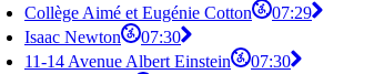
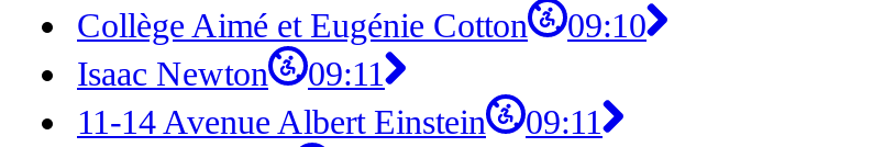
[24,4,312,22] Collège Aimé et Eugénie Cotton 07:29 -> [77,7,647,44] Collège Aimé et Eugénie Cotton 09:10
[24,28,181,47] Isaac Newton 07:30 -> [77,55,385,93] Isaac Newton 09:11
[24,52,291,71] 11-14 Avenue Albert Einstein 07:30 -> [77,104,603,141] 11-14 Avenue Albert Einstein 09:11

